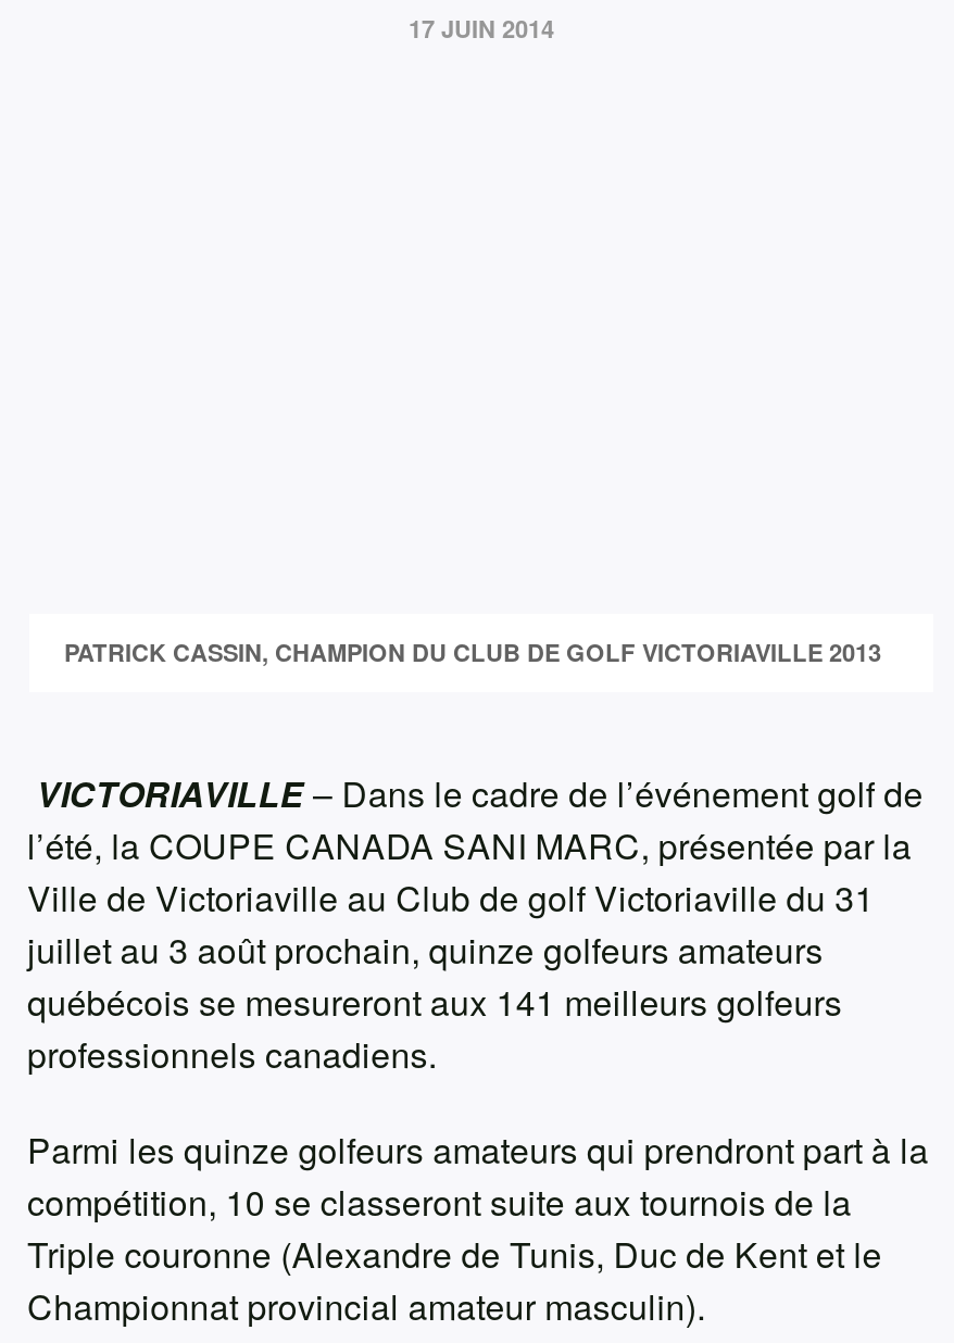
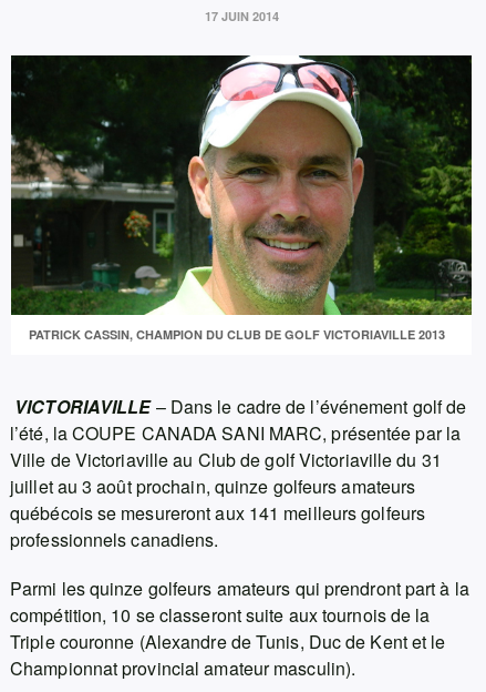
none -> [10,54,473,316] [image]

